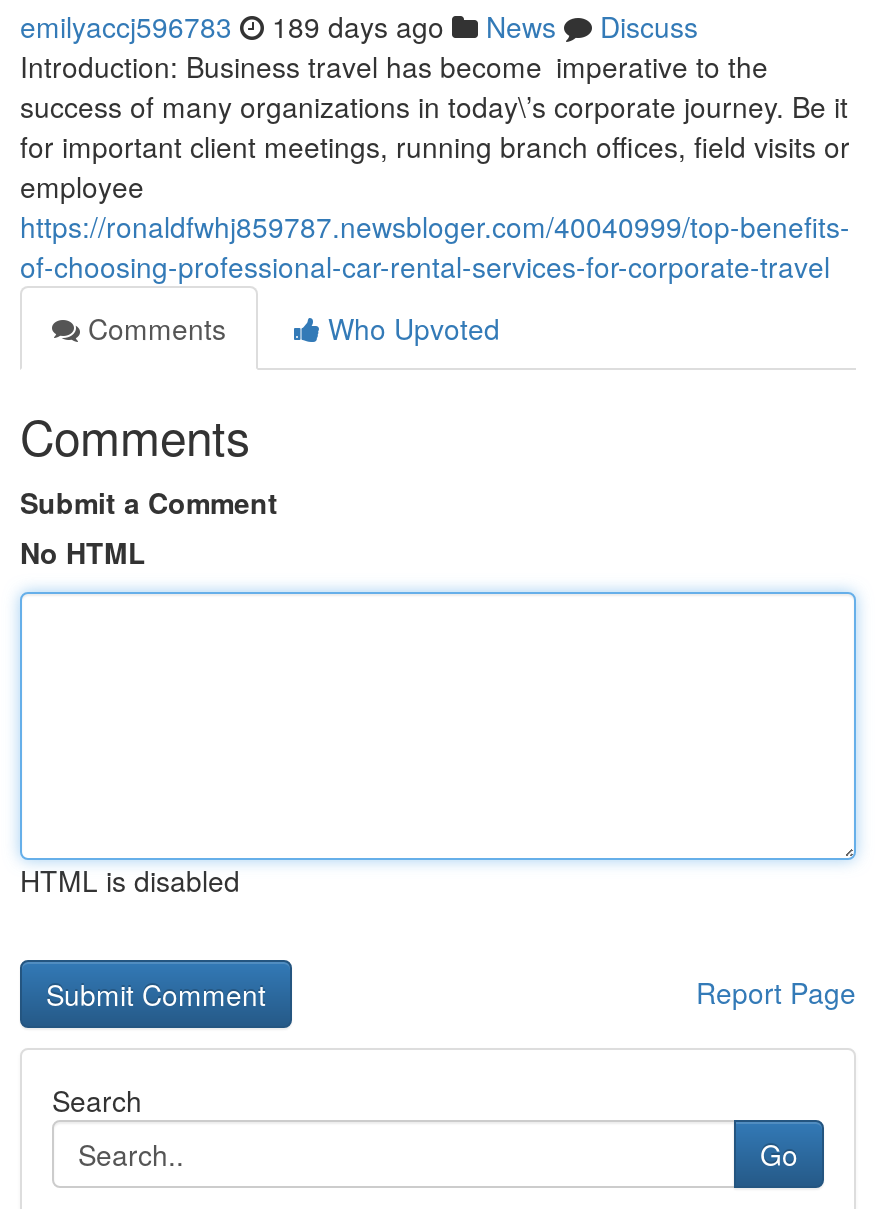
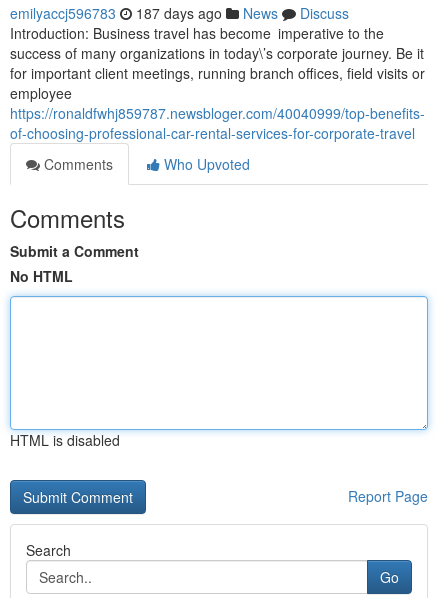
[20,6,698,46] emilyaccj596783 189 days ago News Discuss -> [10,3,349,23] emilyaccj596783 187 days ago News Discuss

